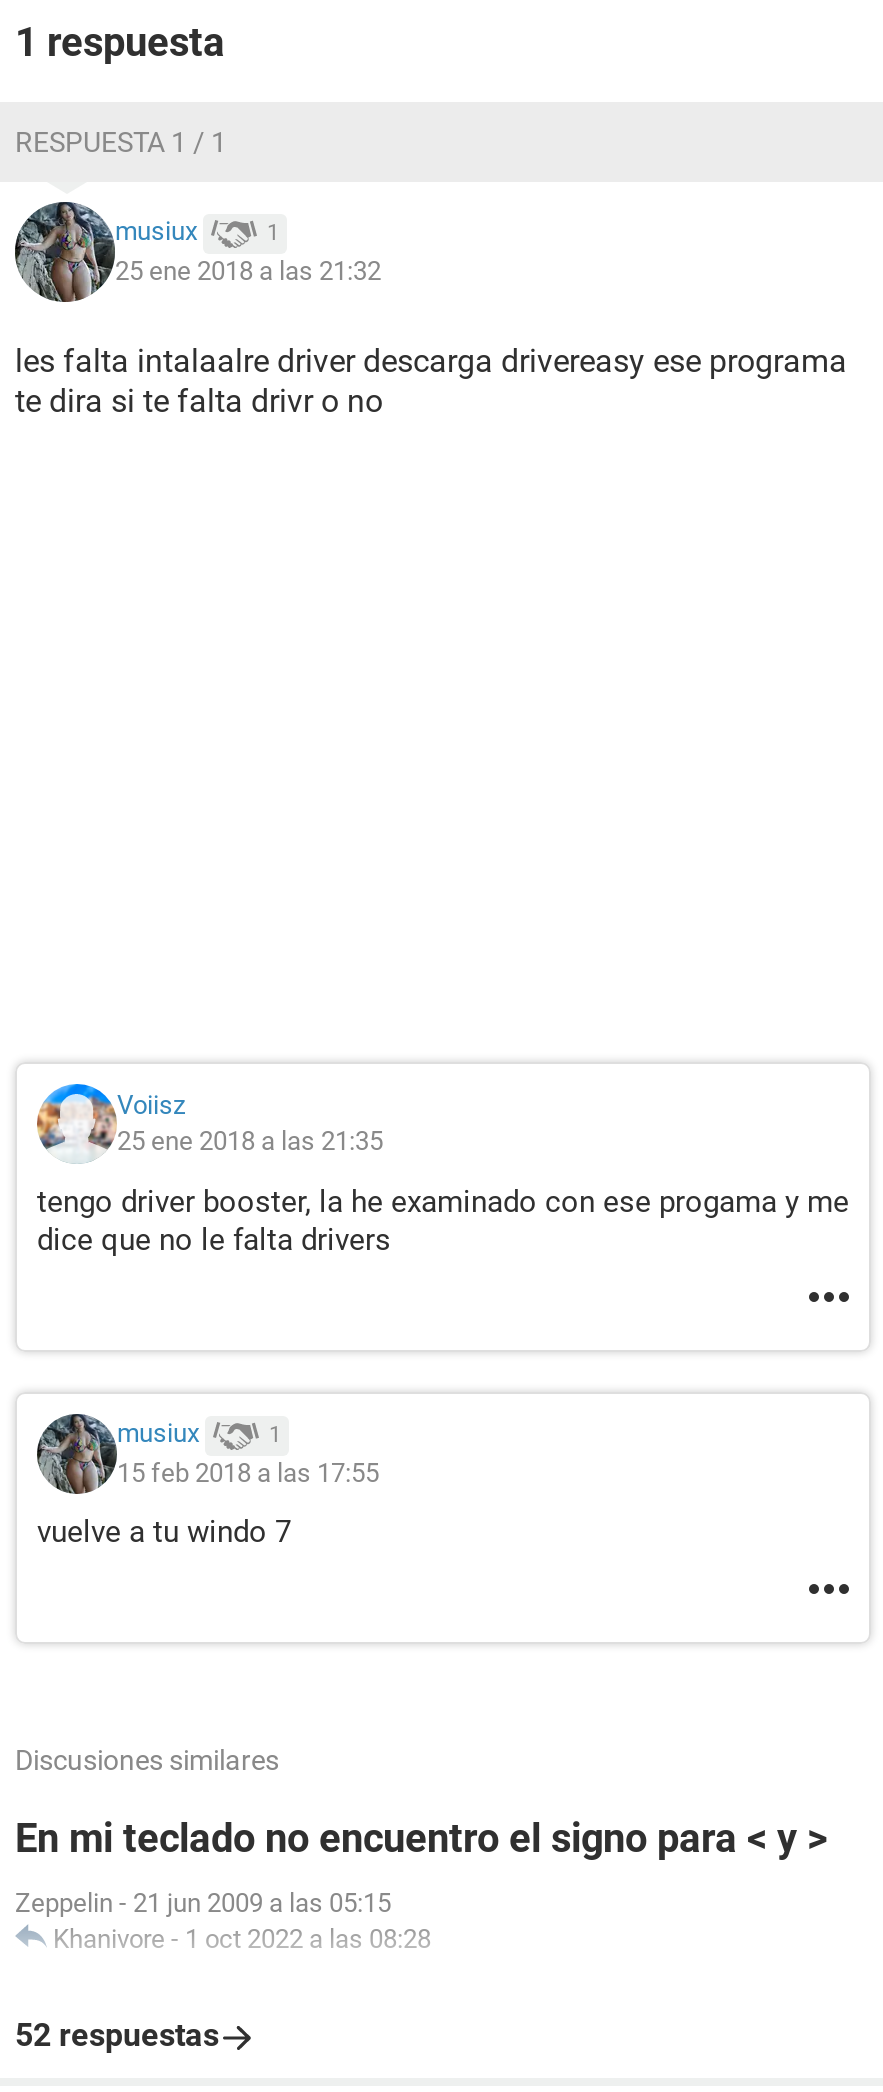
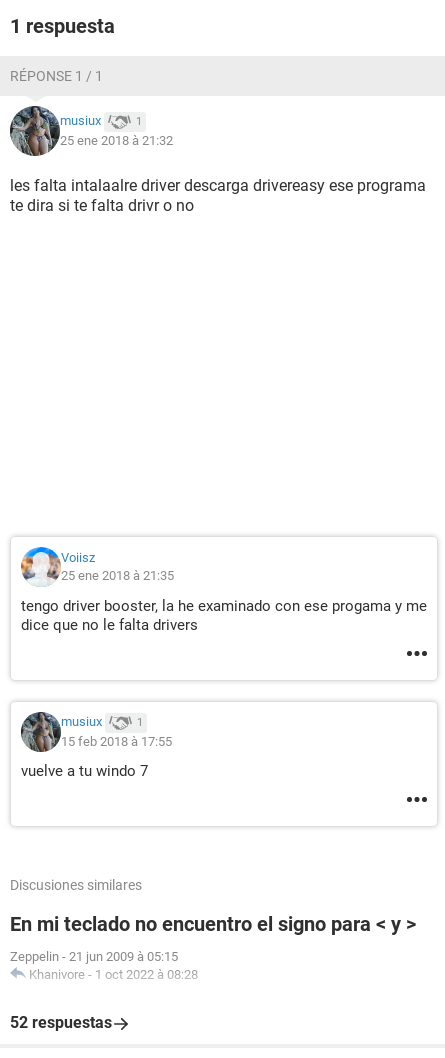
[15,126,227,158] RESPUESTA 1 / 1 -> [10,68,103,84] RÉPONSE 1 / 1
[115,256,381,286] 25 ene 2018 a las 21:32 -> [60,133,173,148] 25 ene 2018 à 21:32
[117,1126,383,1156] 25 ene 2018 a las 21:35 -> [61,568,174,583] 25 ene 2018 à 21:35
[117,1458,379,1488] 15 feb 2018 a las 17:55 -> [61,734,172,749] 15 feb 2018 à 17:55
[15,1888,431,1954] Zeppelin - 21 jun 2009 a las 05:15 | Khanivore - 1 oct 2022 a las 08:28 -> [10,949,198,982] Zeppelin - 21 jun 2009 à 05:15 | Khanivore - 1 oct 2022 à 08:28

